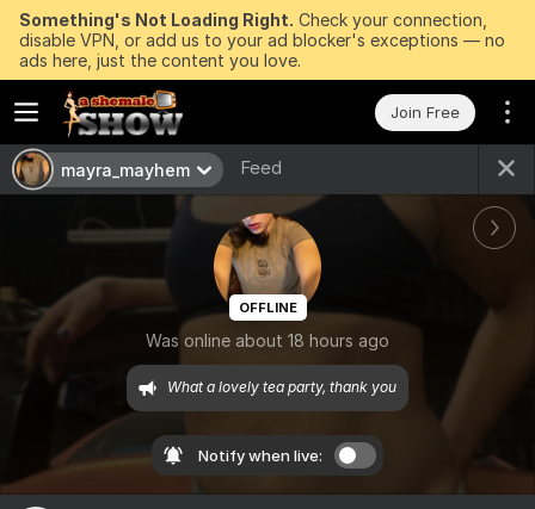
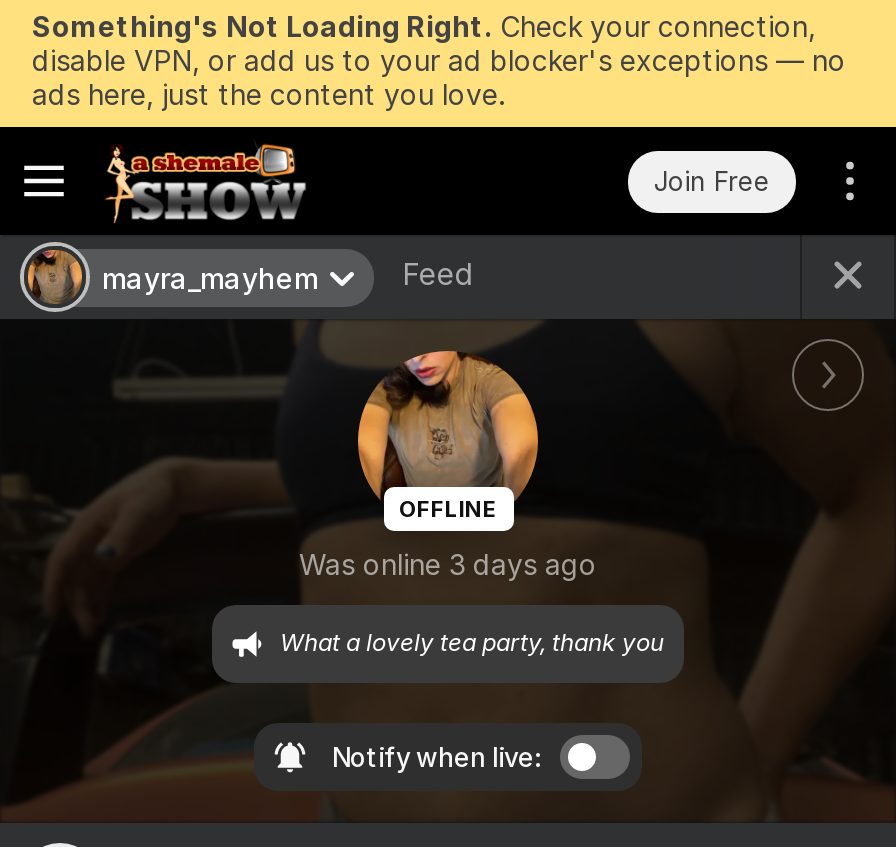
[146,331,389,351] Was online about 18 hours ago -> [299,548,597,582] Was online 3 days ago

